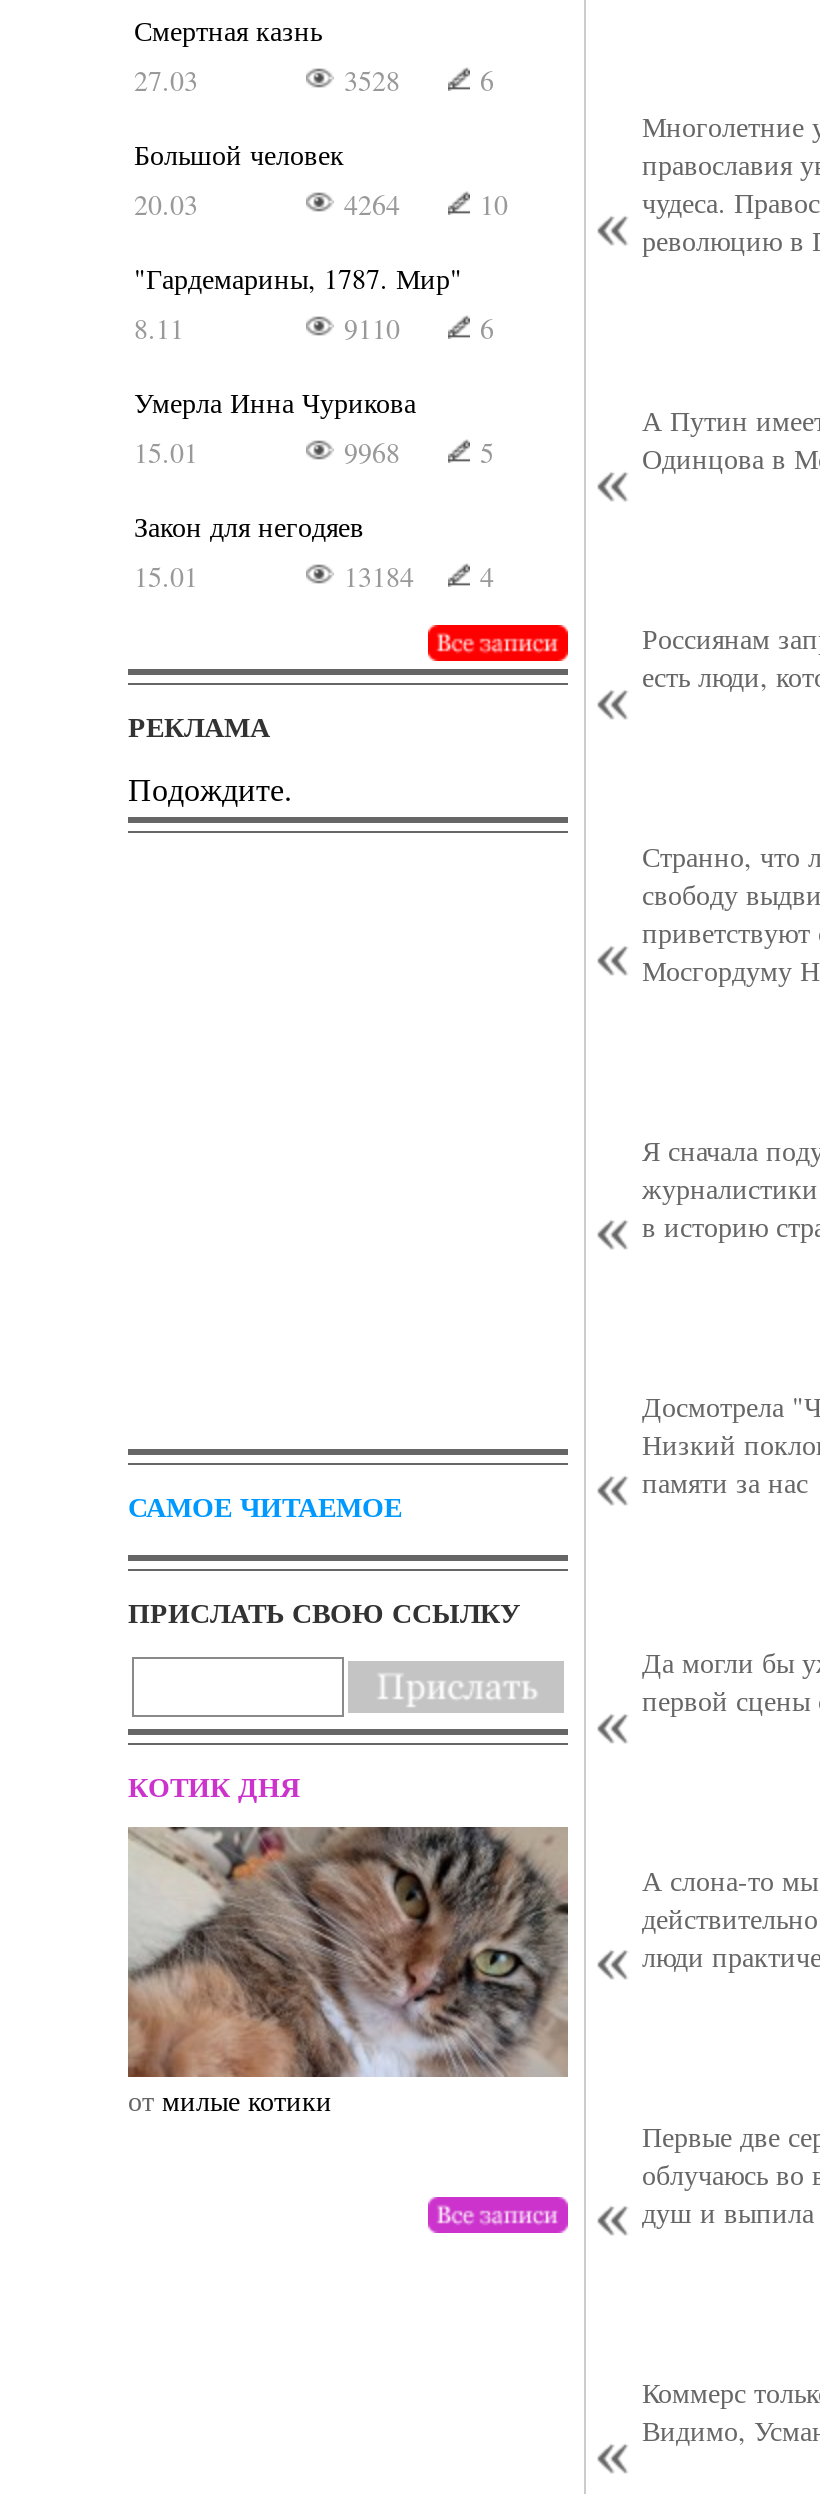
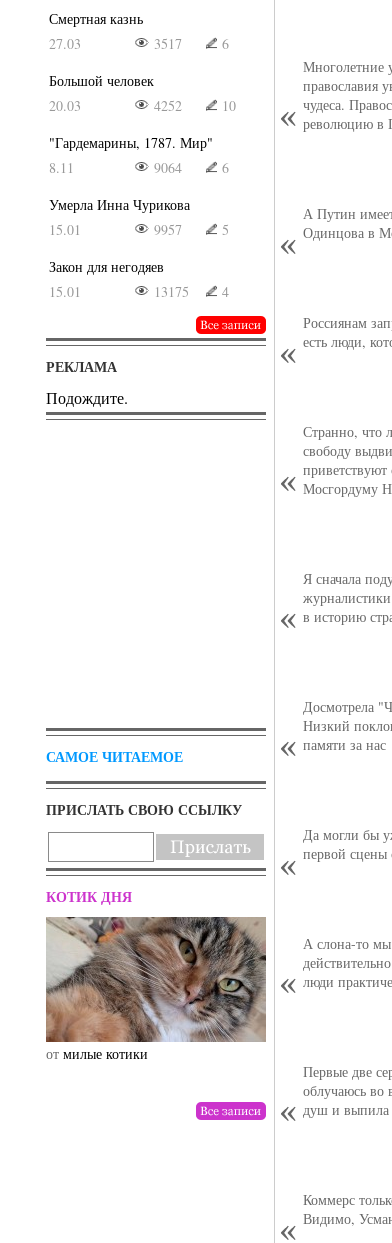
[334,61,494,99] 3528 6 -> [149,34,229,53] 3517 6
[334,185,508,223] 4264 10 -> [149,96,236,115] 4252 10
[334,309,494,347] 9110 6 -> [149,158,229,177] 9064 6
[334,433,494,471] 9968 5 -> [149,220,229,239] 9957 5
[334,557,494,595] 13184 4 -> [149,282,229,301] 13175 4

